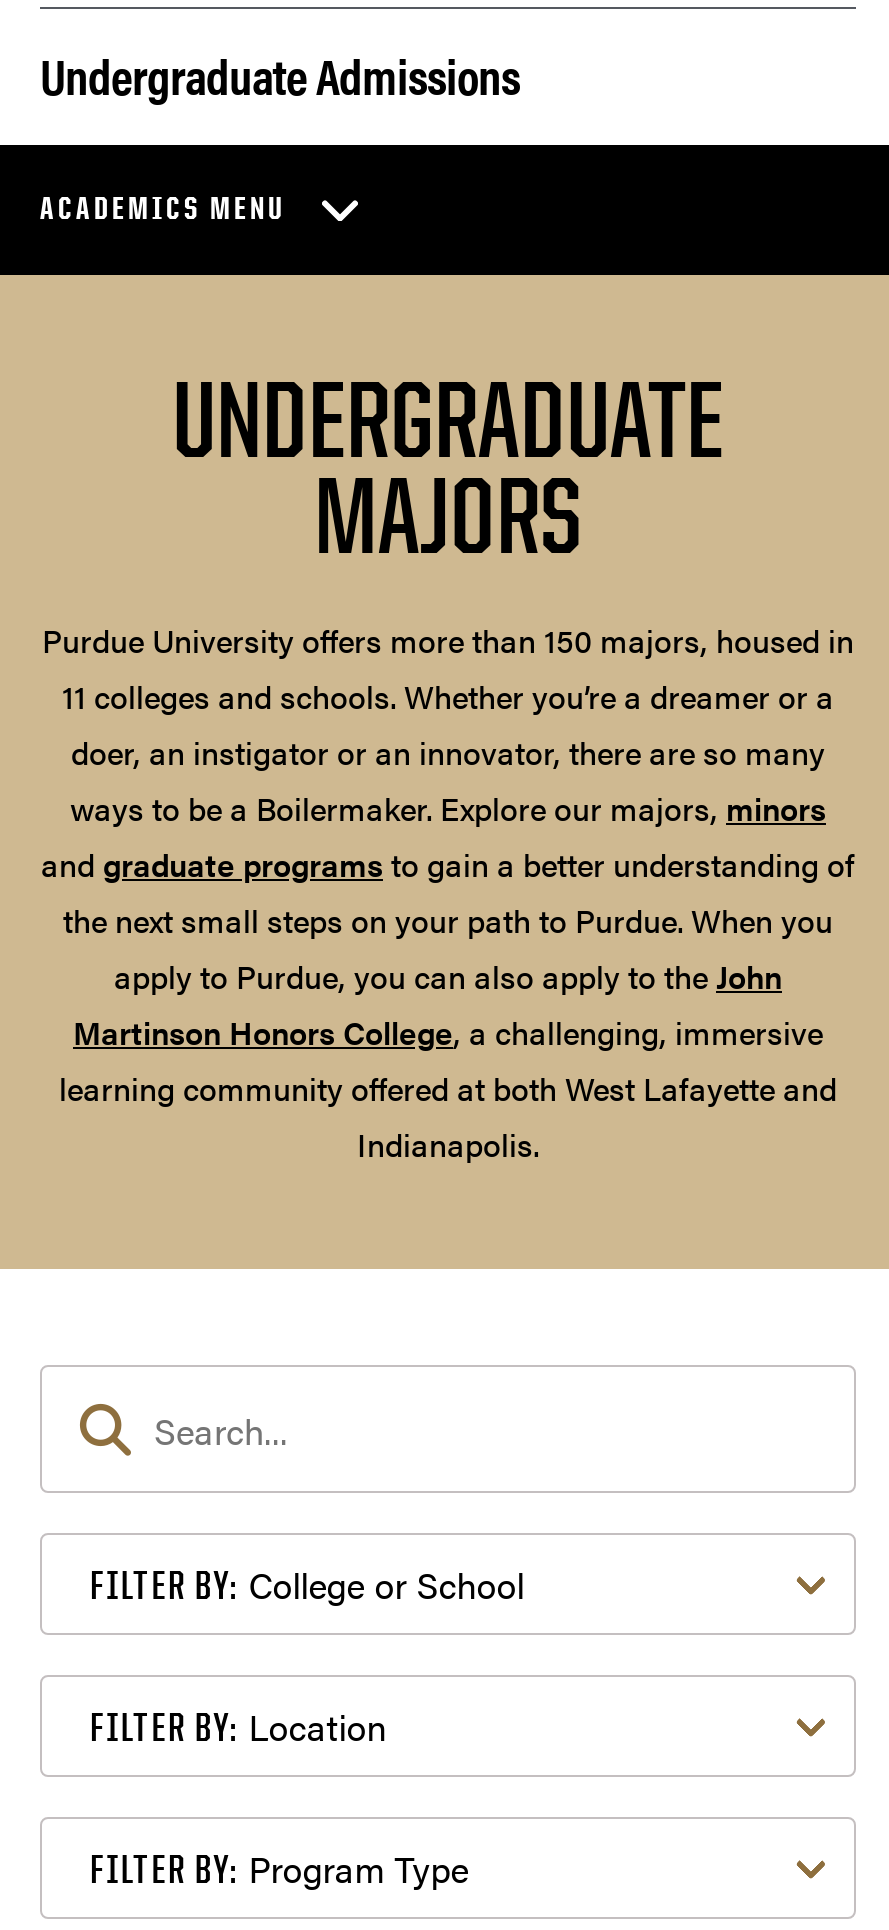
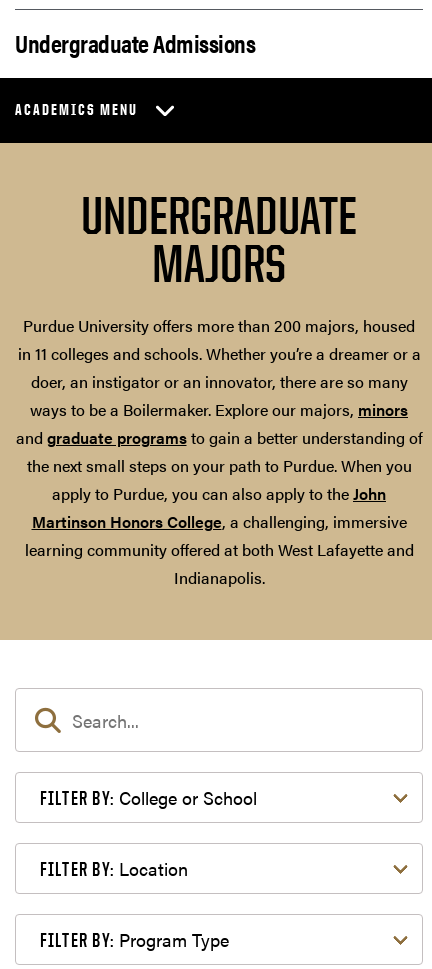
[42,617,854,719] Purdue University offers more than 150 majors, housed in | 11 colleges and schools. Whether you’re a dreamer or a -> [17,314,420,365] Purdue University offers more than 200 majors, housed | in 11 colleges and schools. Whether you’re a dreamer or a

